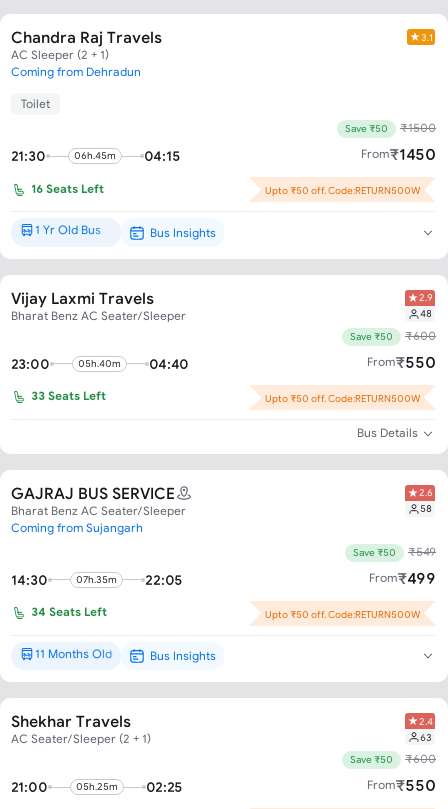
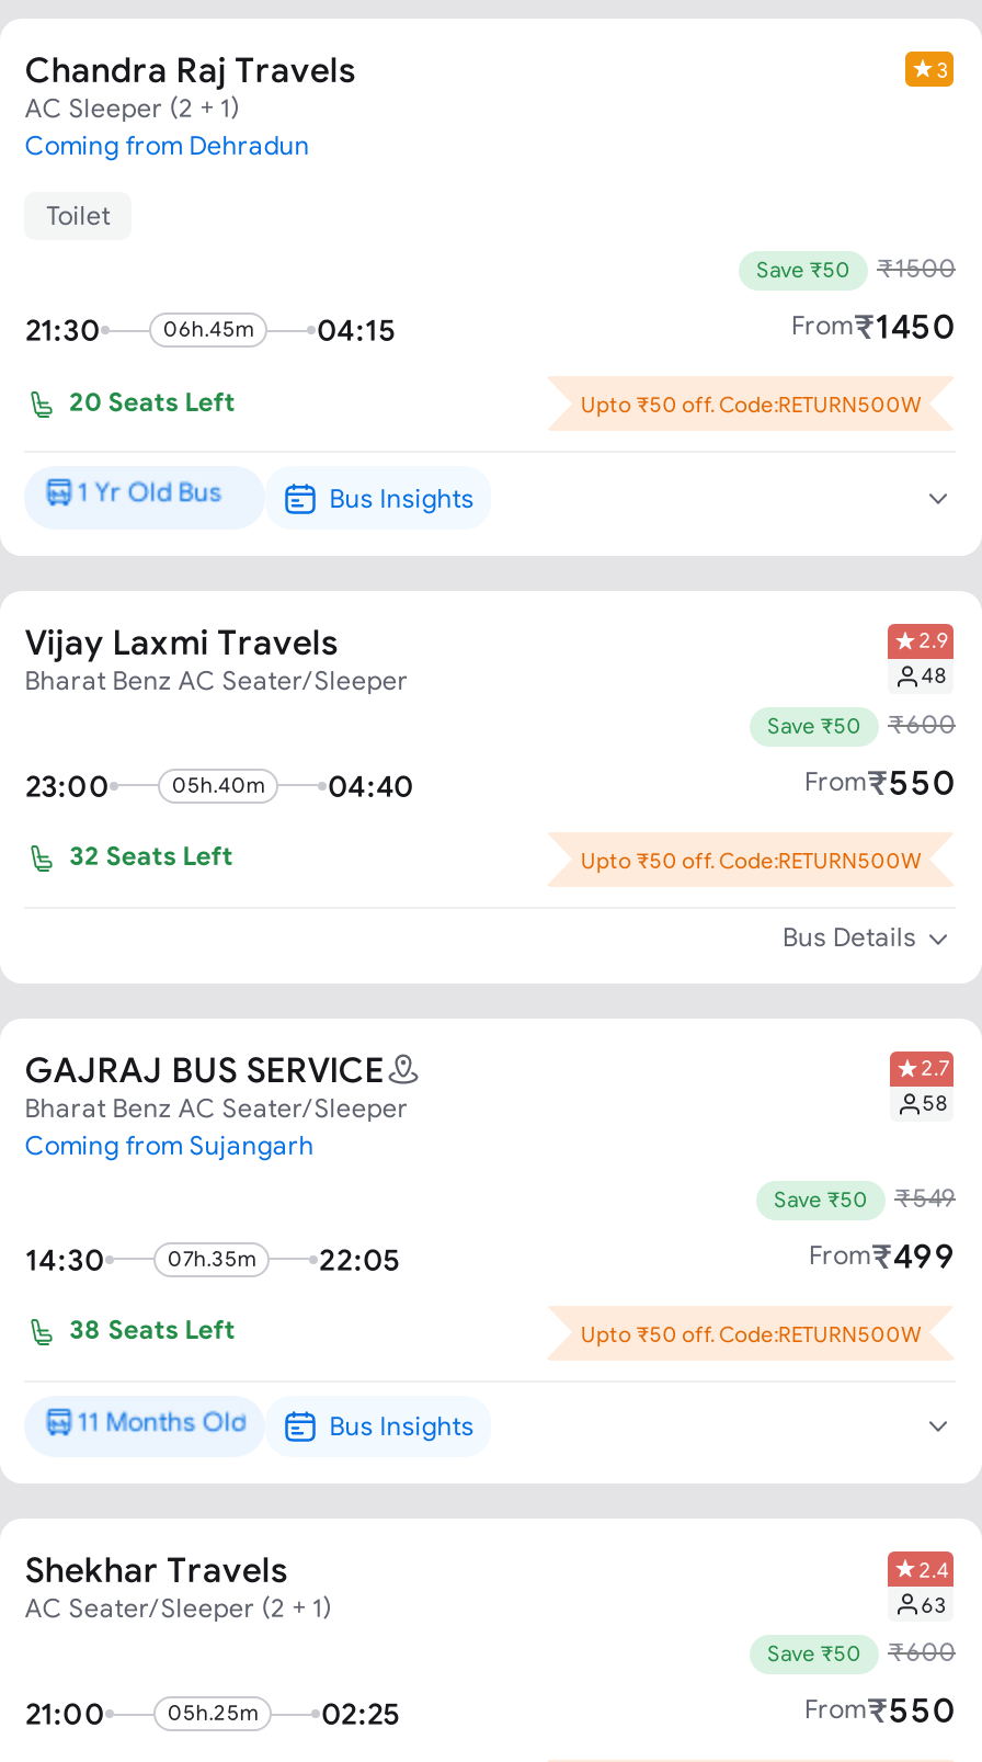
[421,32,433,43] 3.1 -> [936,58,949,82] 3
[31,182,104,195] 16 Seats Left -> [68,386,235,415] 20 Seats Left
[31,389,106,402] 33 Seats Left -> [68,842,233,870] 32 Seats Left
[419,487,433,498] 2.6 -> [921,1056,949,1080] 2.7
[31,605,107,618] 34 Seats Left -> [68,1315,235,1343] 38 Seats Left

